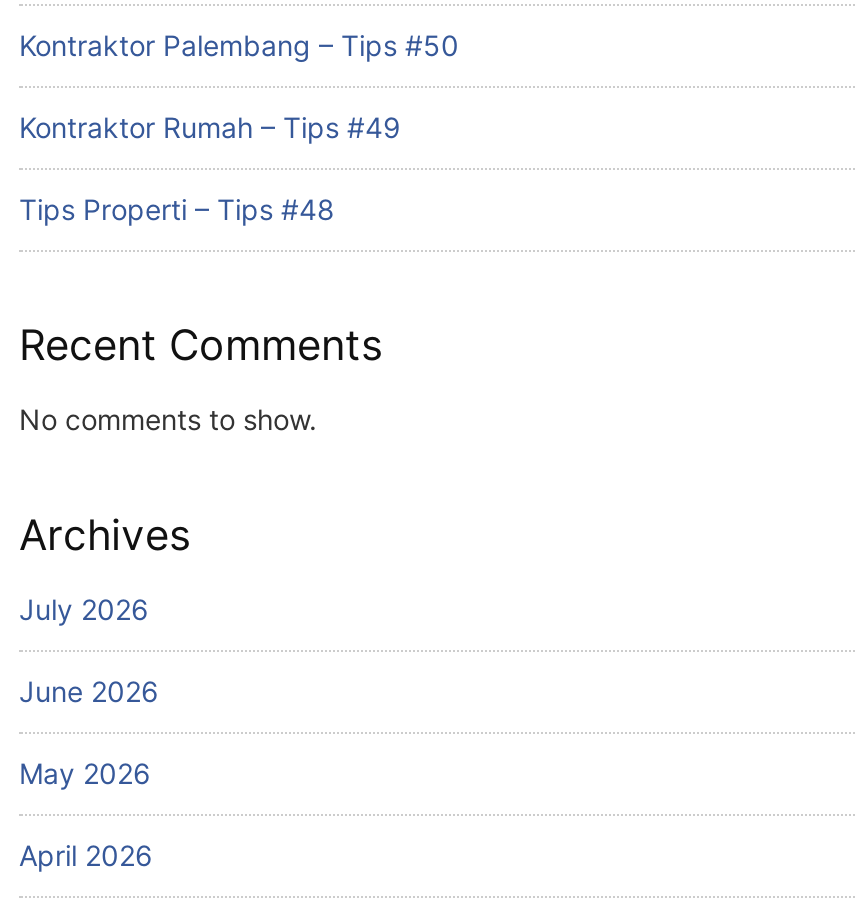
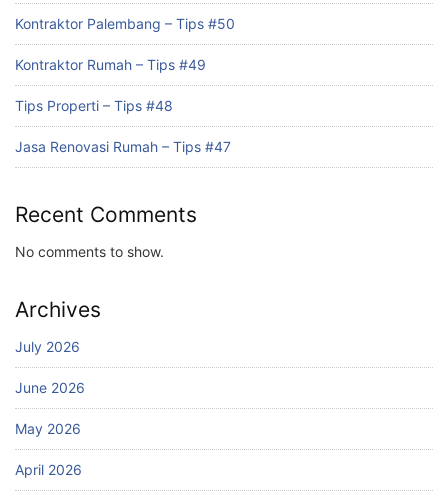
none -> [15,137,231,154] Jasa Renovasi Rumah – Tips #47

